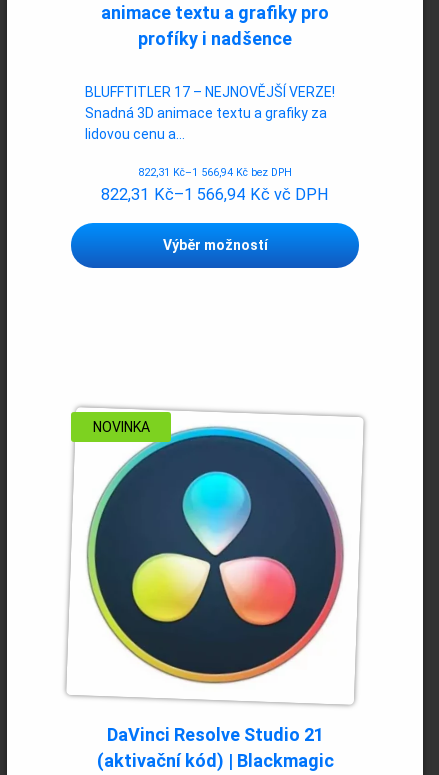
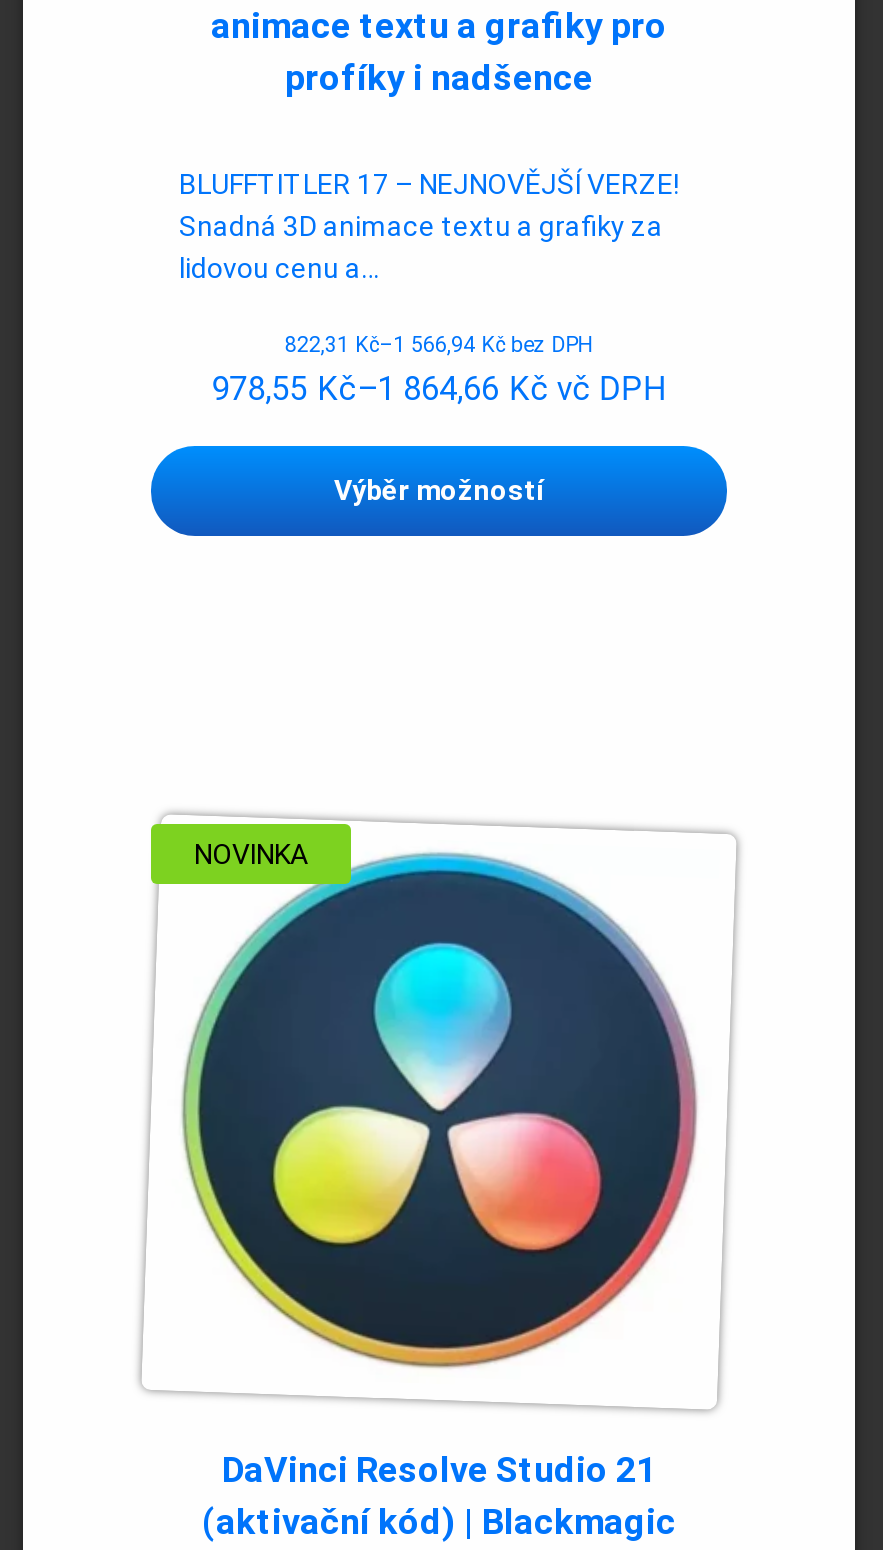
[101,185,329,204] 822,31 Kč–1 566,94 Kč vč DPH -> [211,371,667,409] 978,55 Kč–1 864,66 Kč vč DPH

